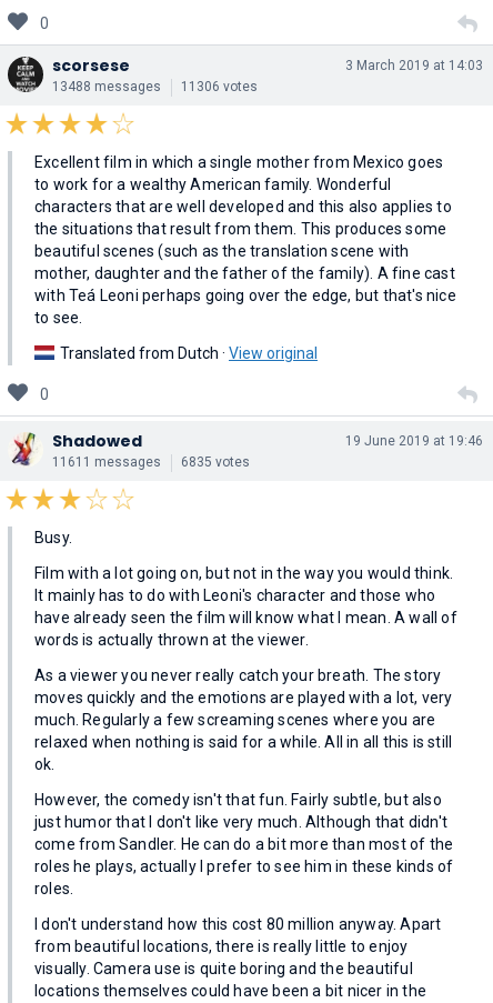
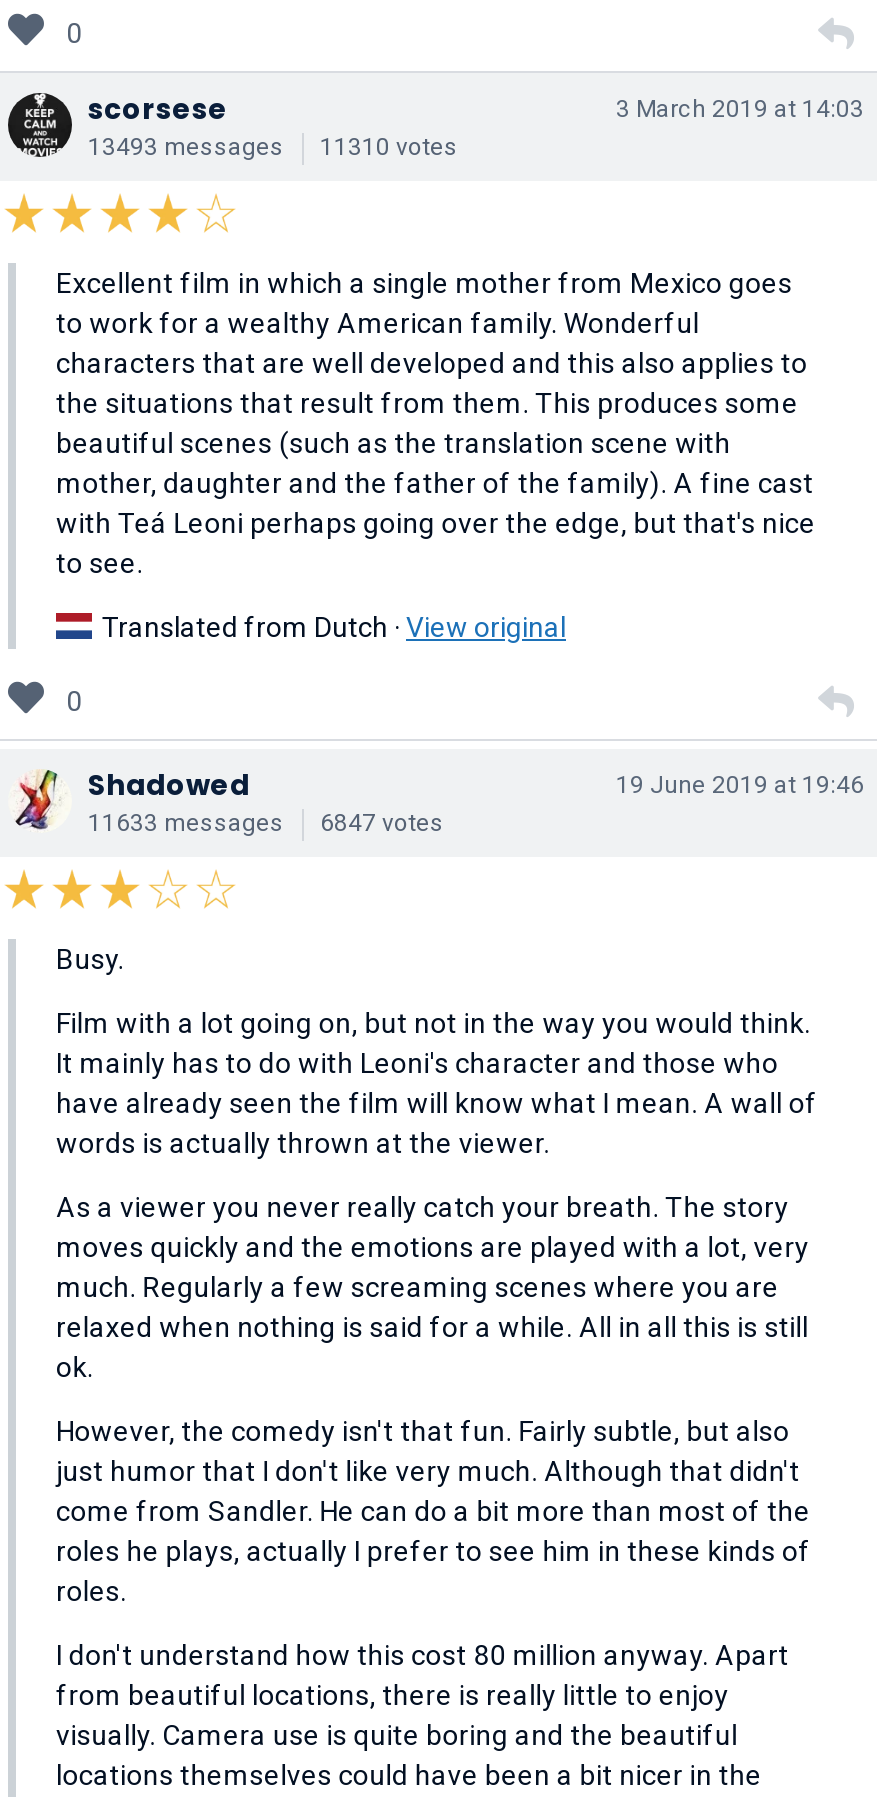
[52,79,161,94] 13488 messages -> [88,133,284,161] 13493 messages
[181,79,258,94] 11306 votes -> [320,133,458,161] 11310 votes
[52,454,161,470] 11611 messages -> [88,809,284,837] 11633 messages
[181,454,250,470] 6835 votes -> [320,809,444,837] 6847 votes

